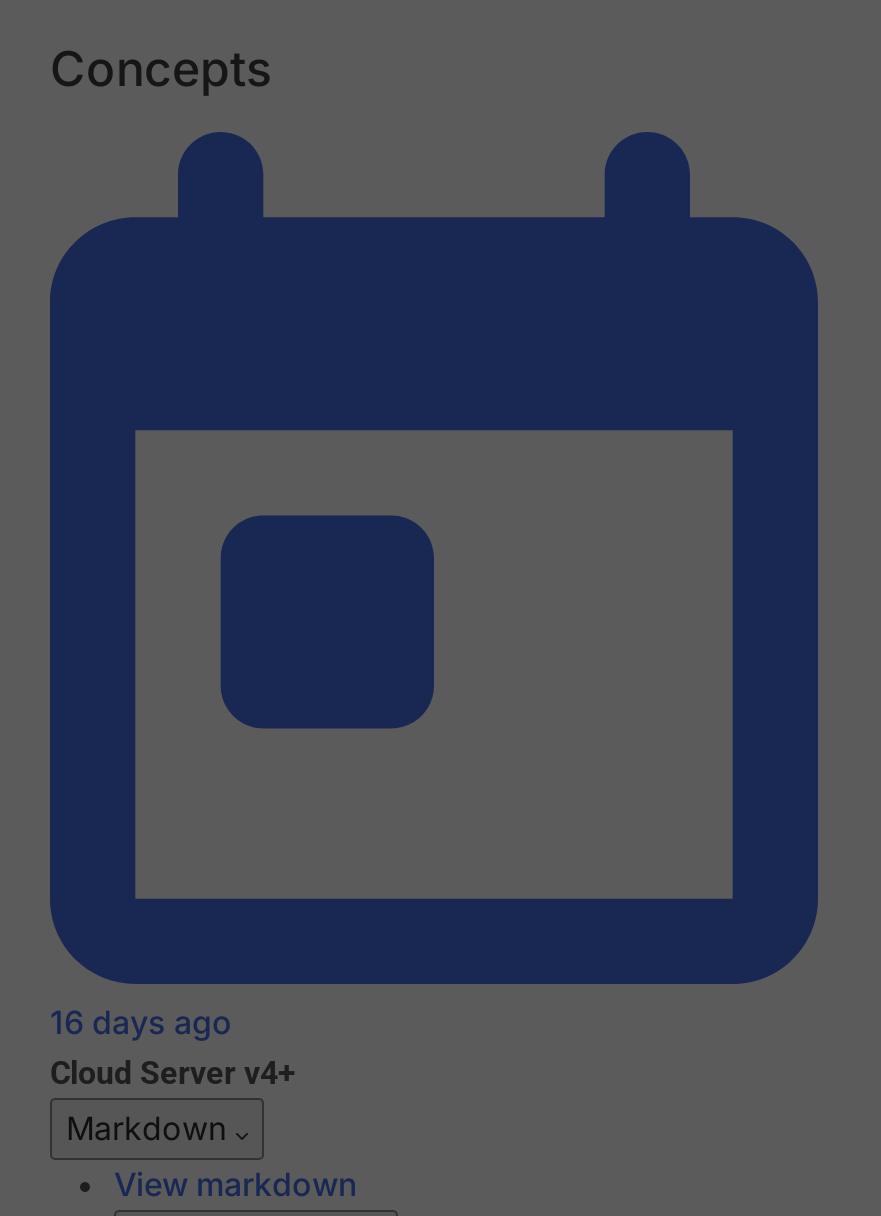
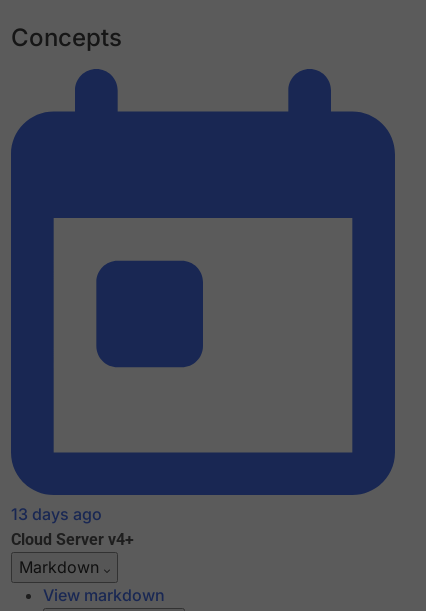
[50,1003,232,1043] 16 days ago -> [11,504,102,524] 13 days ago

